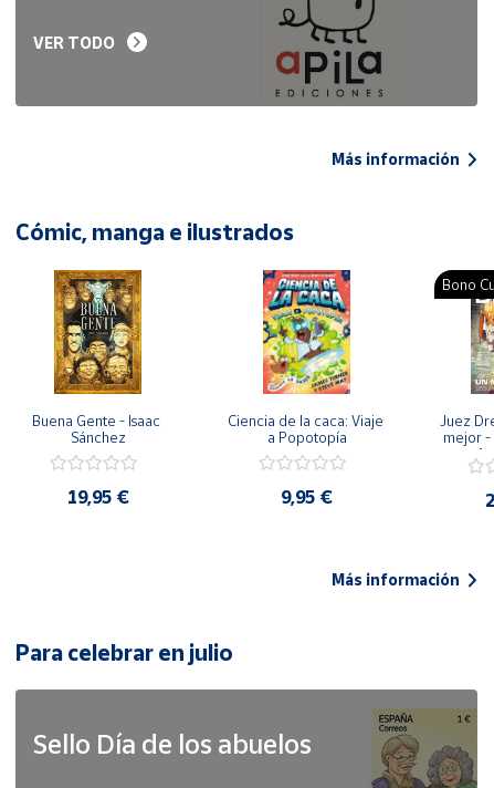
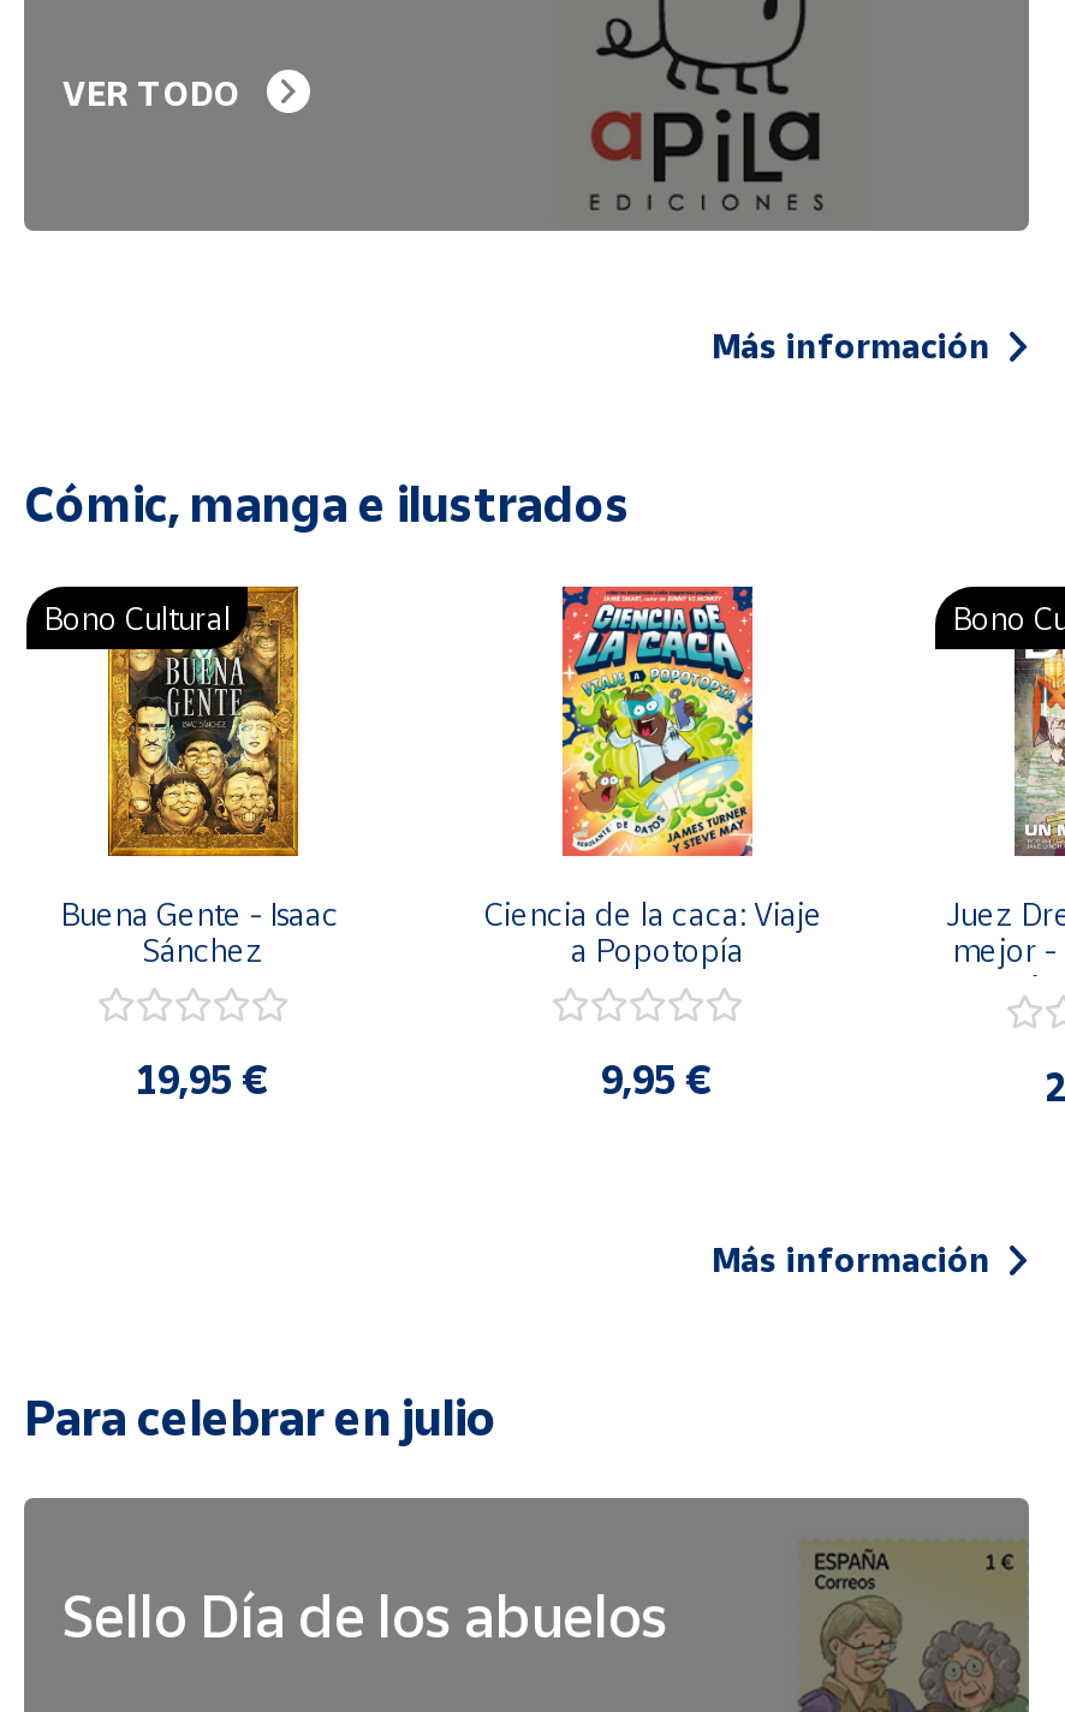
none -> [43,600,231,638] Bono Cultural

